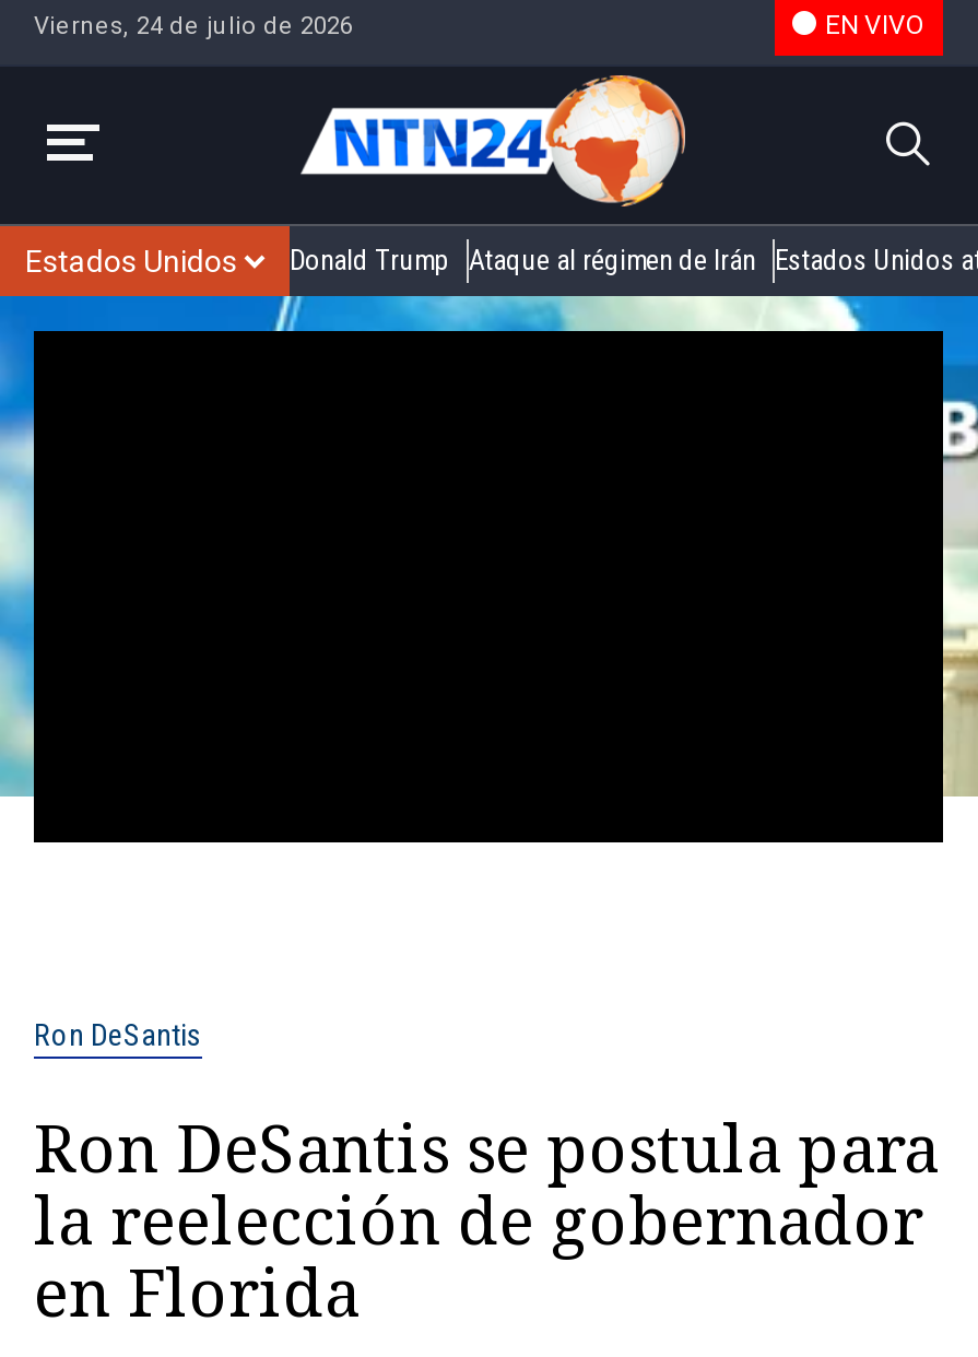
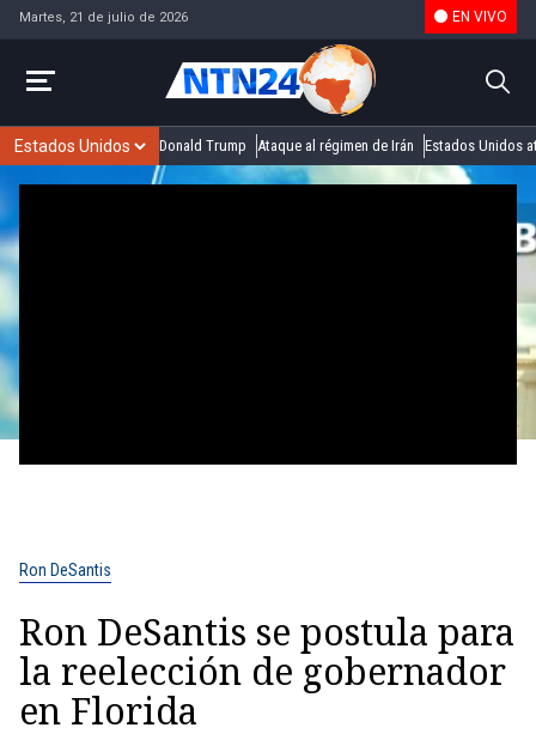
[34,11,353,39] Viernes, 24 de julio de 2026 -> [19,9,188,25] Martes, 21 de julio de 2026

